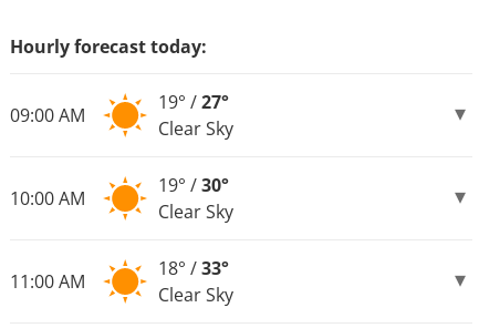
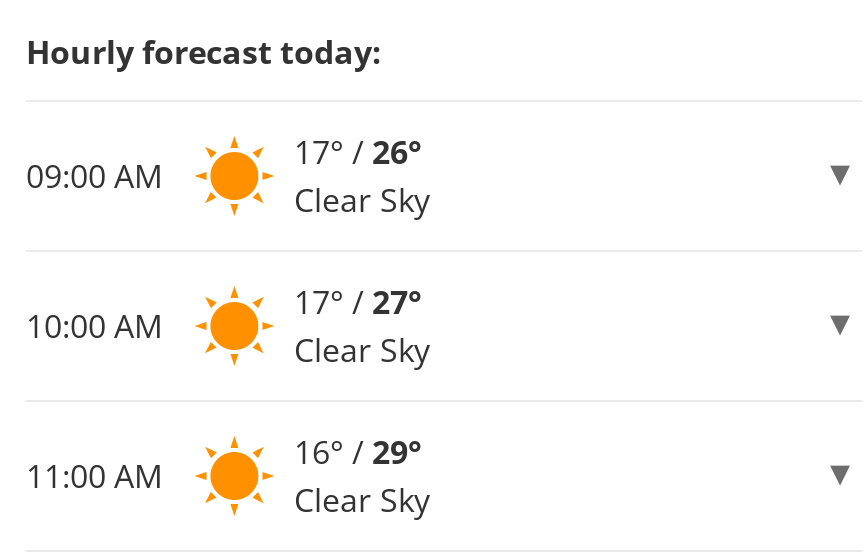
[158,89,229,114] 19° / 27° -> [294,129,422,173] 17° / 26°
[158,172,229,197] 19° / 30° -> [294,279,422,323] 17° / 27°
[158,256,229,280] 18° / 33° -> [294,429,422,473] 16° / 29°

